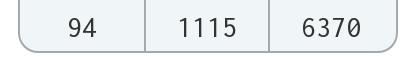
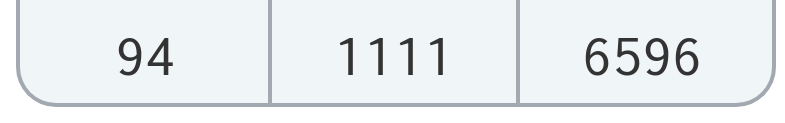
[177,11,237,43] 1115 -> [334,23,454,87] 1111
[301,11,361,43] 6370 -> [582,23,702,87] 6596

